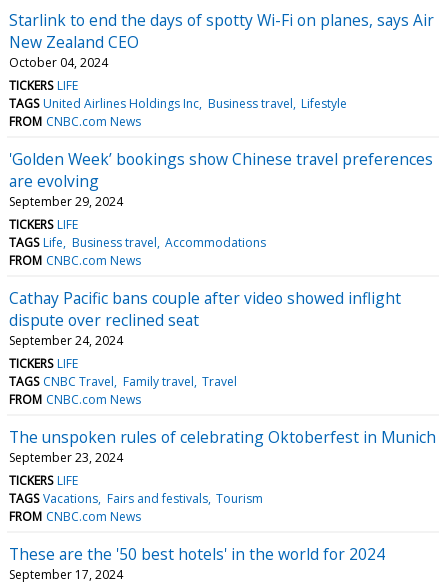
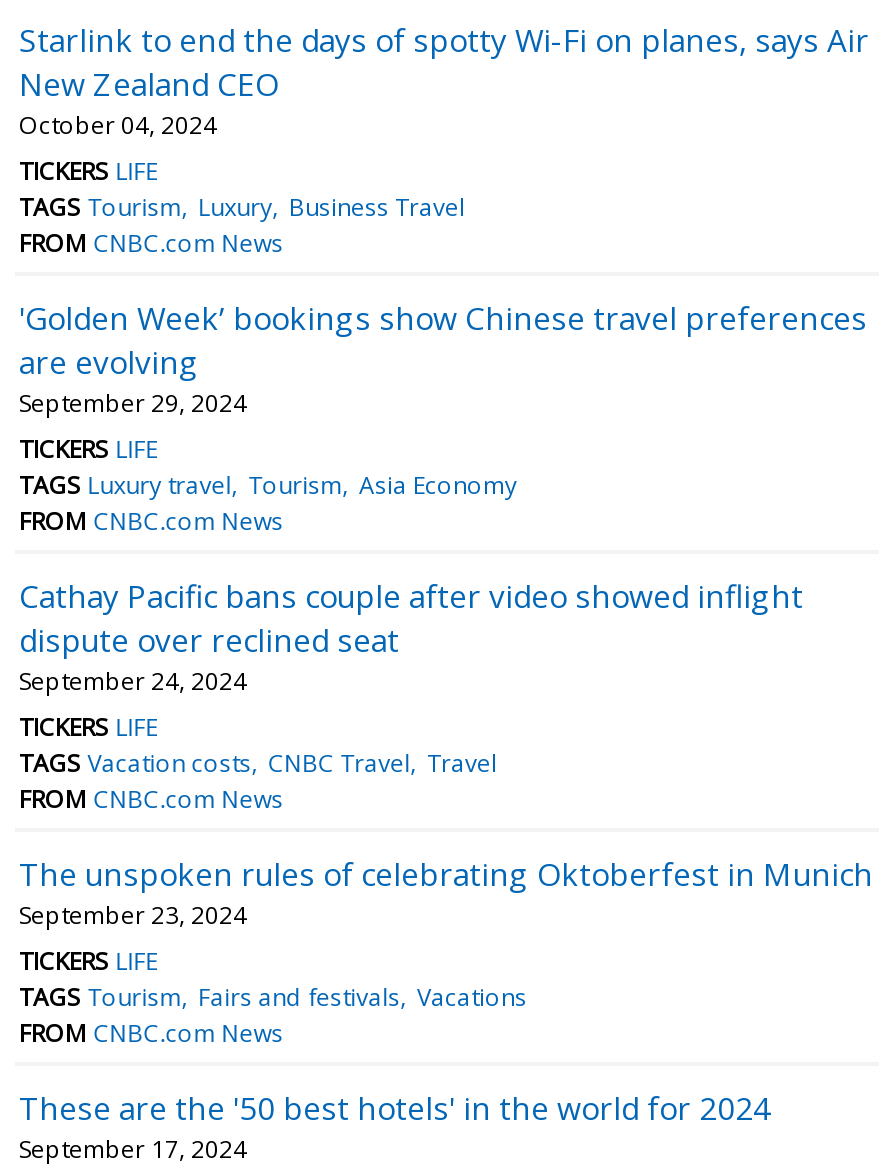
[9,95,347,112] TAGS United Airlines Holdings Inc Business travel Lifestyle -> [19,190,465,224] TAGS Tourism Luxury Business Travel
[9,234,266,251] TAGS Life Business travel Accommodations -> [19,468,517,502] TAGS Luxury travel Tourism Asia Economy
[9,373,237,390] TAGS CNBC Travel Family travel Travel -> [19,746,497,780] TAGS Vacation costs CNBC Travel Travel
[9,490,263,507] TAGS Vacations Fairs and festivals Tourism -> [19,980,527,1014] TAGS Tourism Fairs and festivals Vacations

